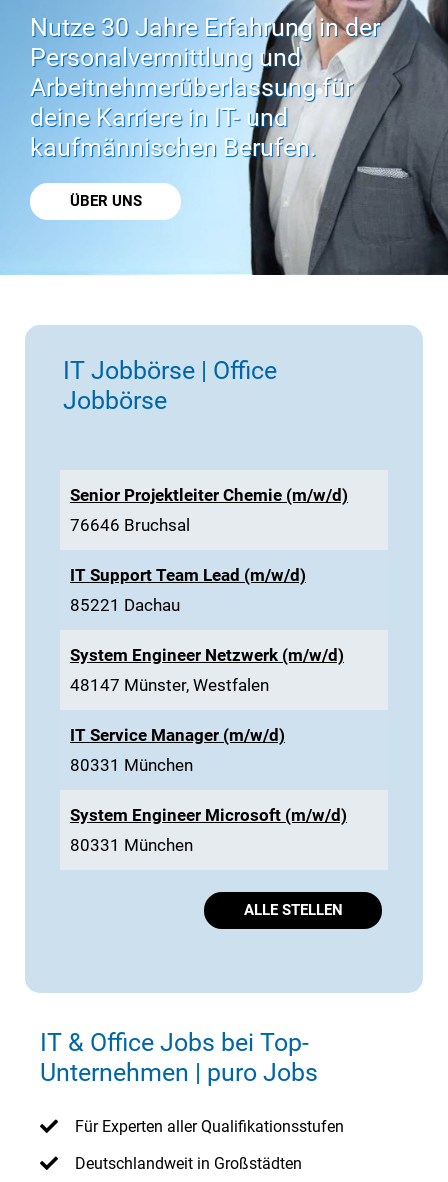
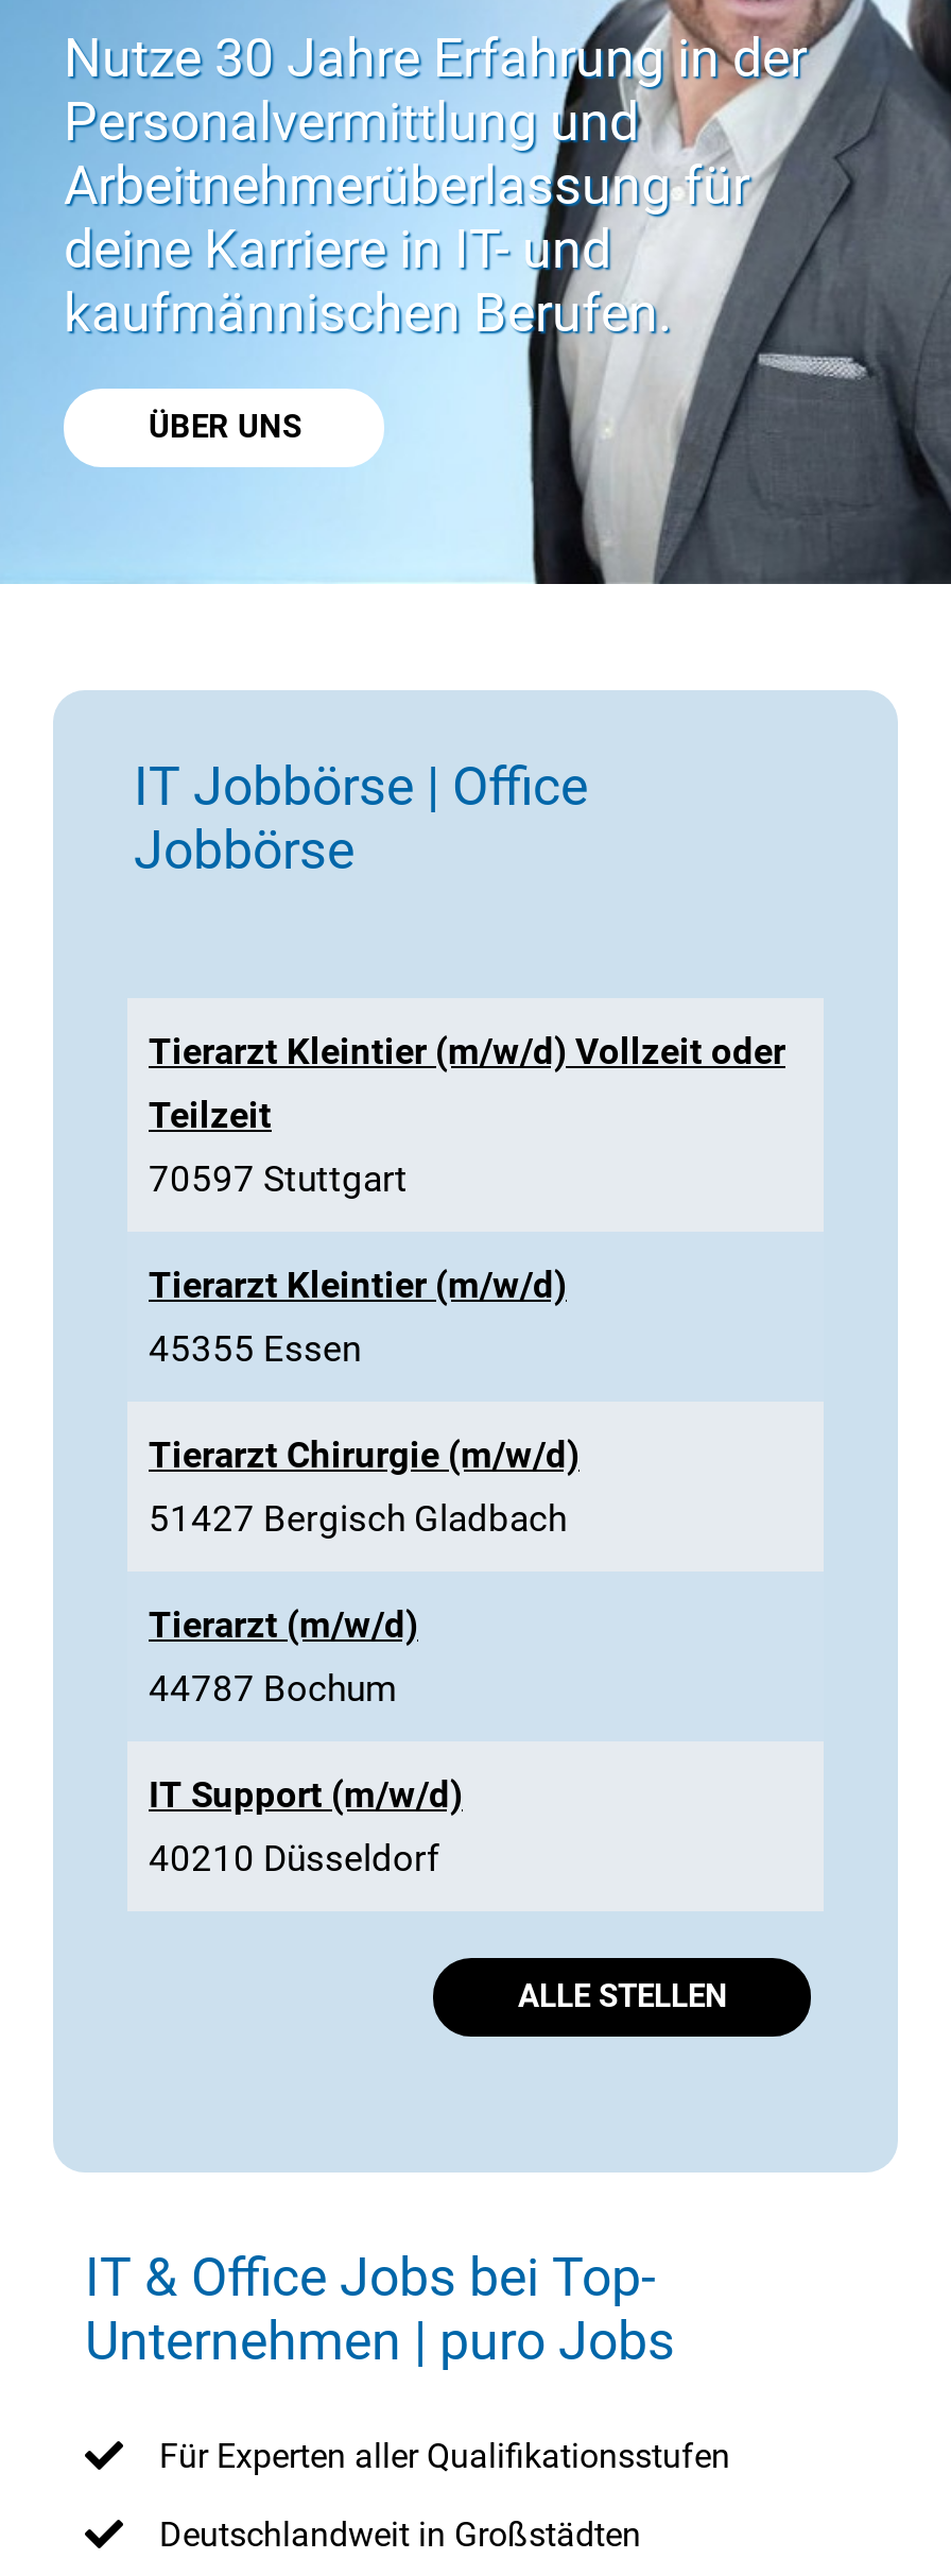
[70,485,348,855] Senior Projektleiter Chemie (m/w/d) | 76646 Bruchsal | IT Support Team Lead (m/w/d) | 85221 Dachau | System Engineer Netzwerk (m/w/d) | 48147 Münster, Westfalen | IT Service Manager (m/w/d) | 80331 München | System Engineer Microsoft (m/w/d) | 80331 München -> [149,1030,785,1879] Tierarzt Kleintier (m/w/d) Vollzeit oder | Teilzeit | 70597 Stuttgart | Tierarzt Kleintier (m/w/d) | 45355 Essen | Tierarzt Chirurgie (m/w/d) | 51427 Bergisch Gladbach | Tierarzt (m/w/d) | 44787 Bochum | IT Support (m/w/d) | 40210 Düsseldorf

